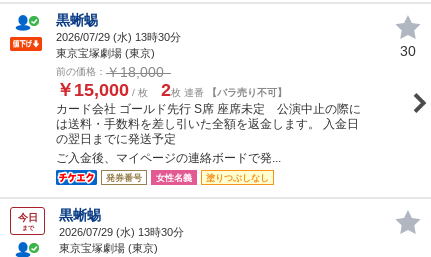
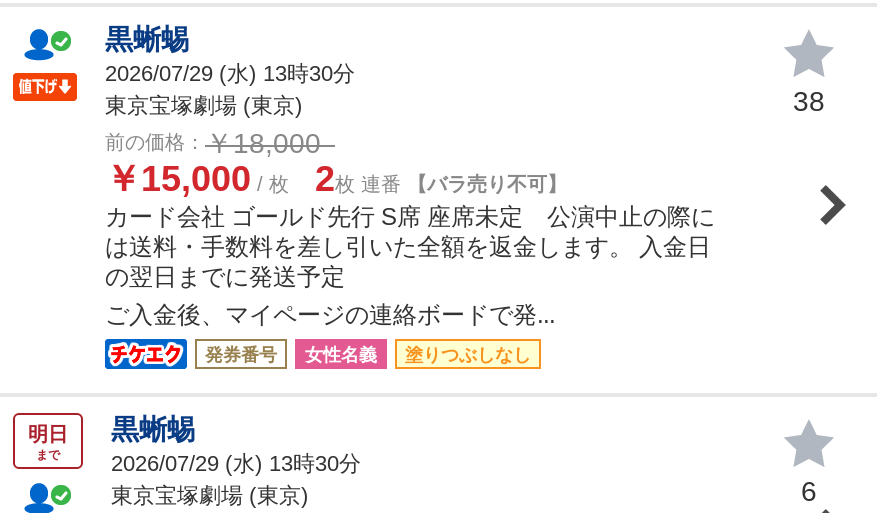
[400,43,416,59] 30 -> [793,85,825,117] 38
[17,212,37,223] 今日 -> [28,423,68,445] 明日
none -> [801,475,817,507] 6

